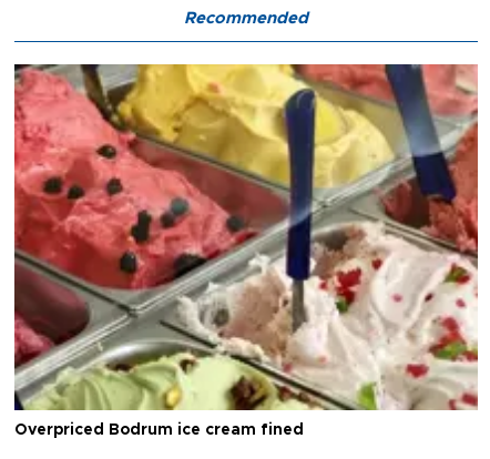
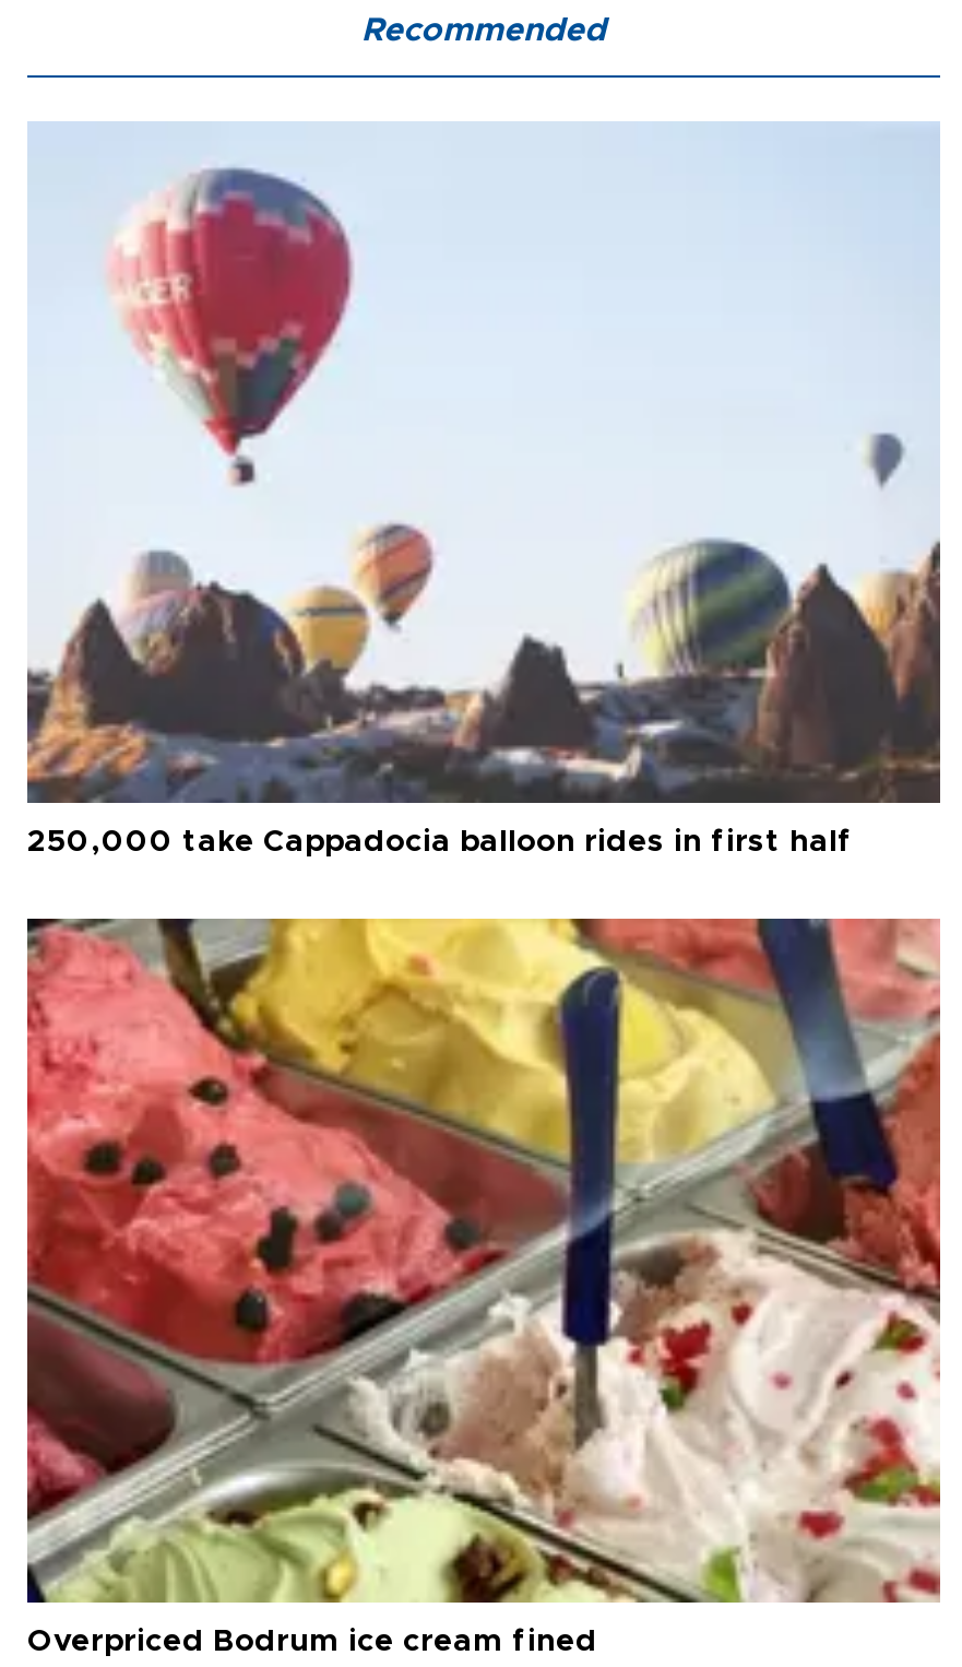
none -> [25,121,942,858] [image] | 250,000 take Cappadocia balloon rides in first half

